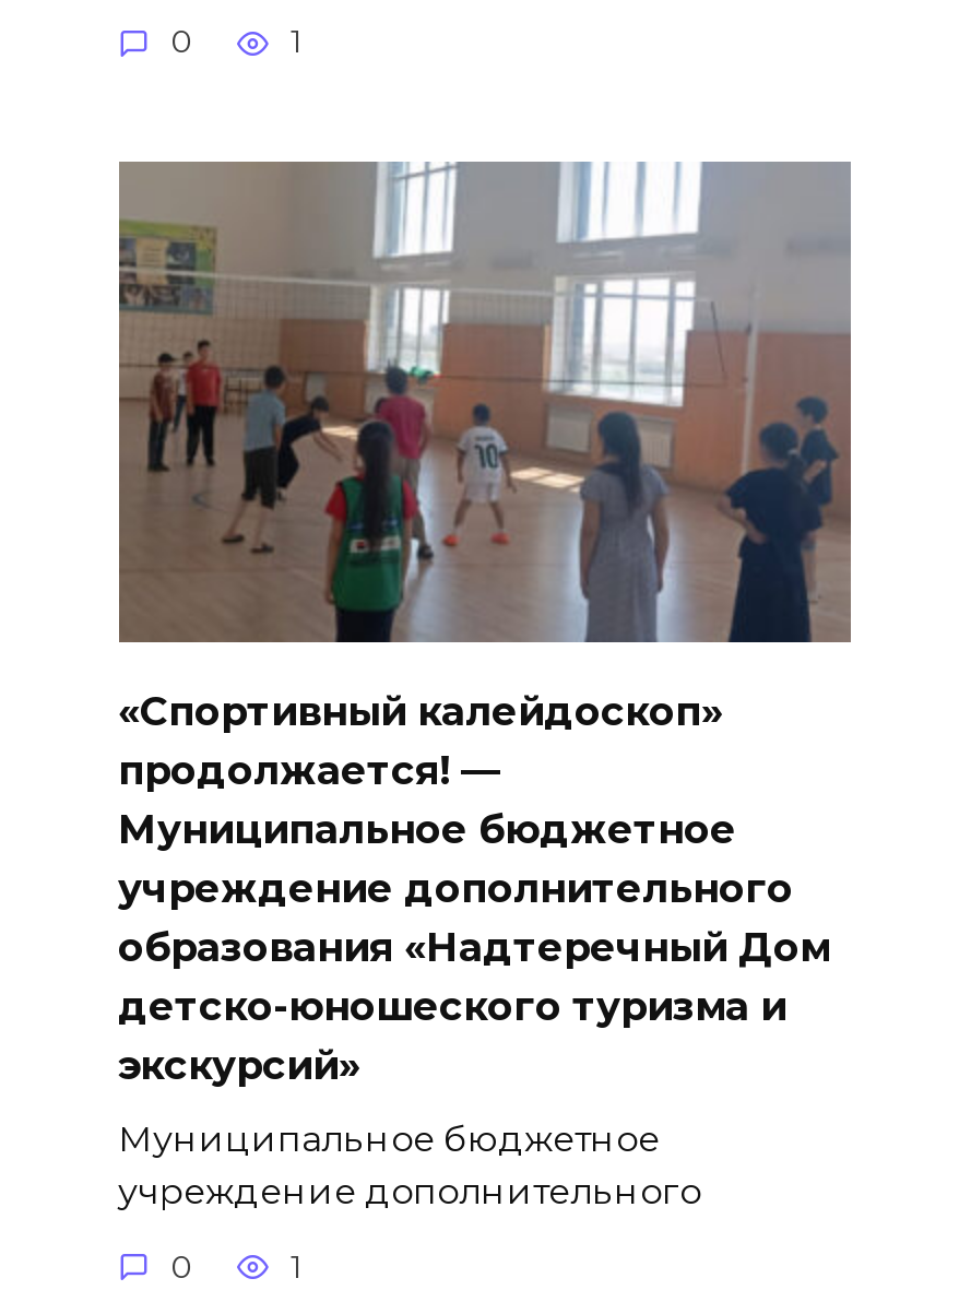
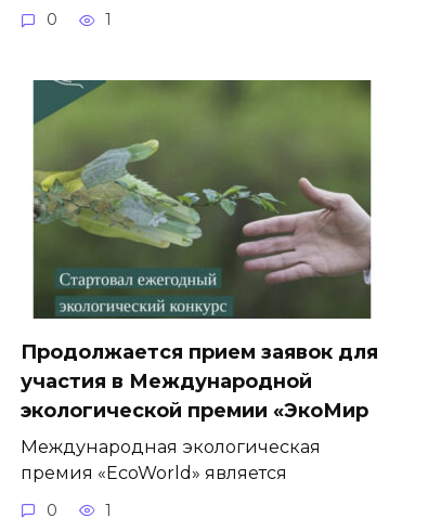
[117,159,853,1089] [image] | «Спортивный калейдоскоп» | продолжается! — | Муниципальное бюджетное | учреждение дополнительного | образования «Надтеречный Дом | детско-юношеского туризма и | экскурсий» -> [20,79,384,422] [image] | Продолжается прием заявок для | участия в Международной | экологической премии «ЭкоМир
[118,1116,701,1212] Муниципальное бюджетное | учреждение дополнительного -> [20,435,320,483] Международная экологическая | премия «EcoWorld» является

